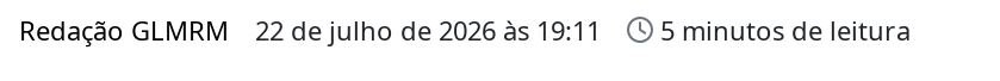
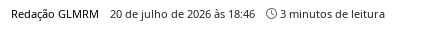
[255,12,911,48] 22 de julho de 2026 às 19:11 | 5 minutos de leitura -> [110,6,385,21] 20 de julho de 2026 às 18:46 | 3 minutos de leitura

